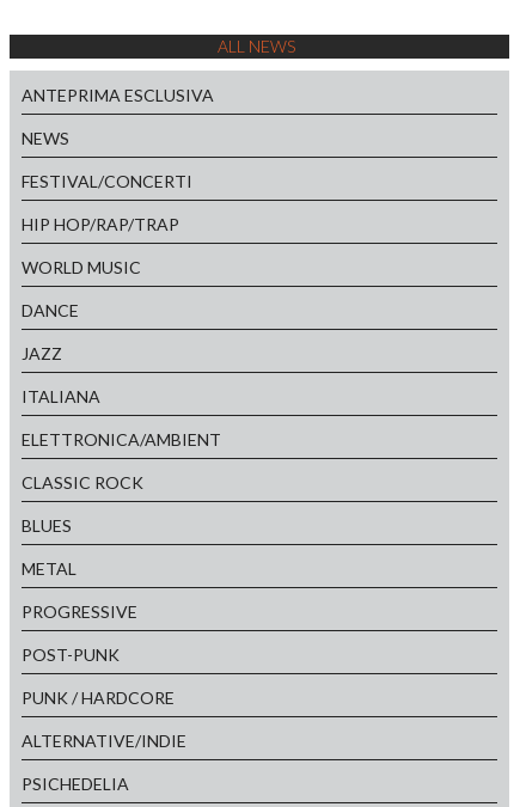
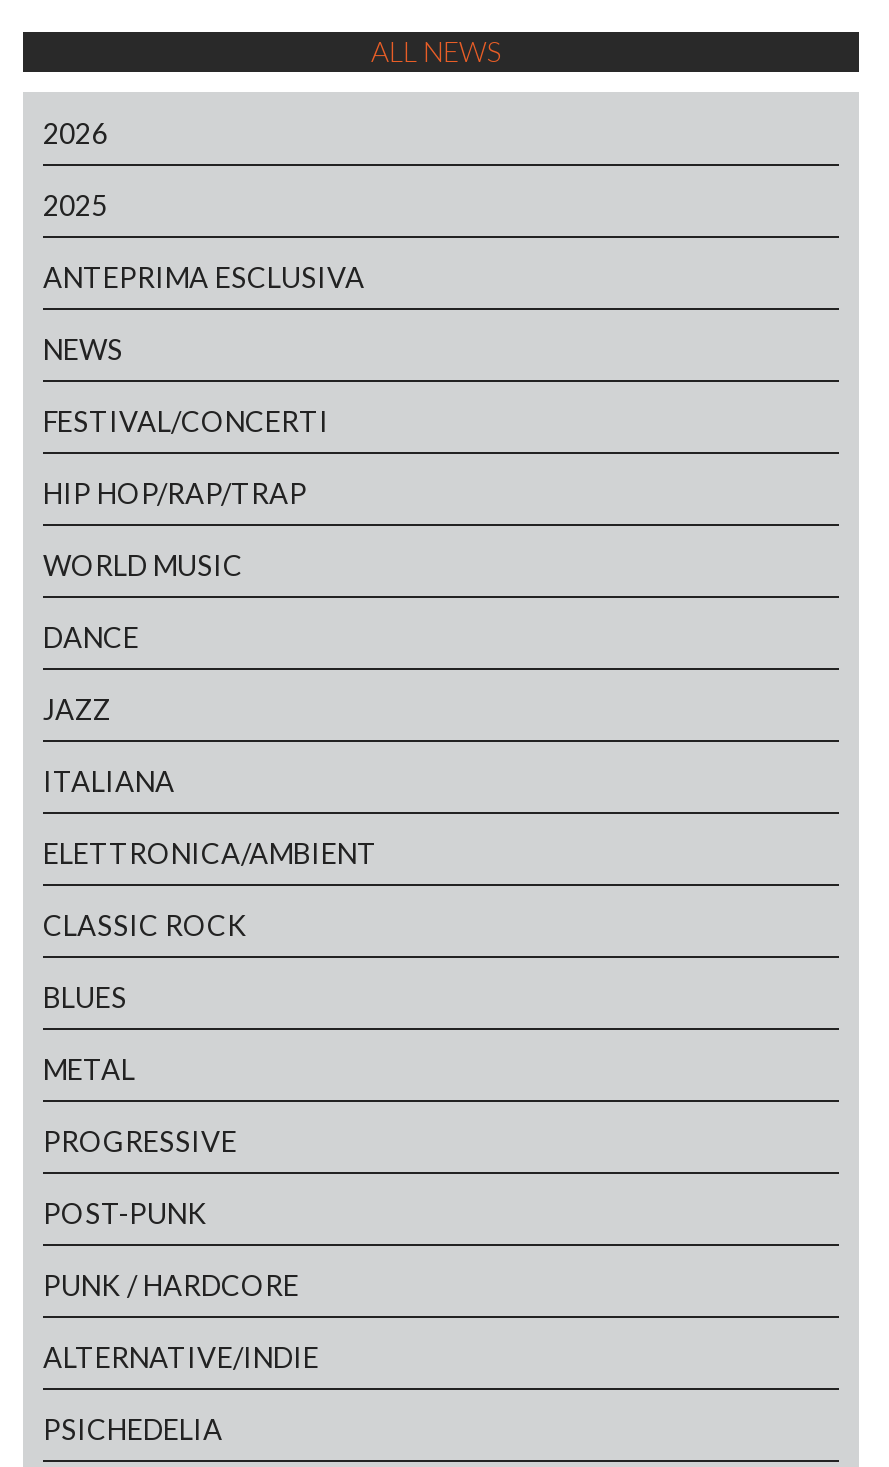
none -> [43,116,107,222] 2026 | 2025

